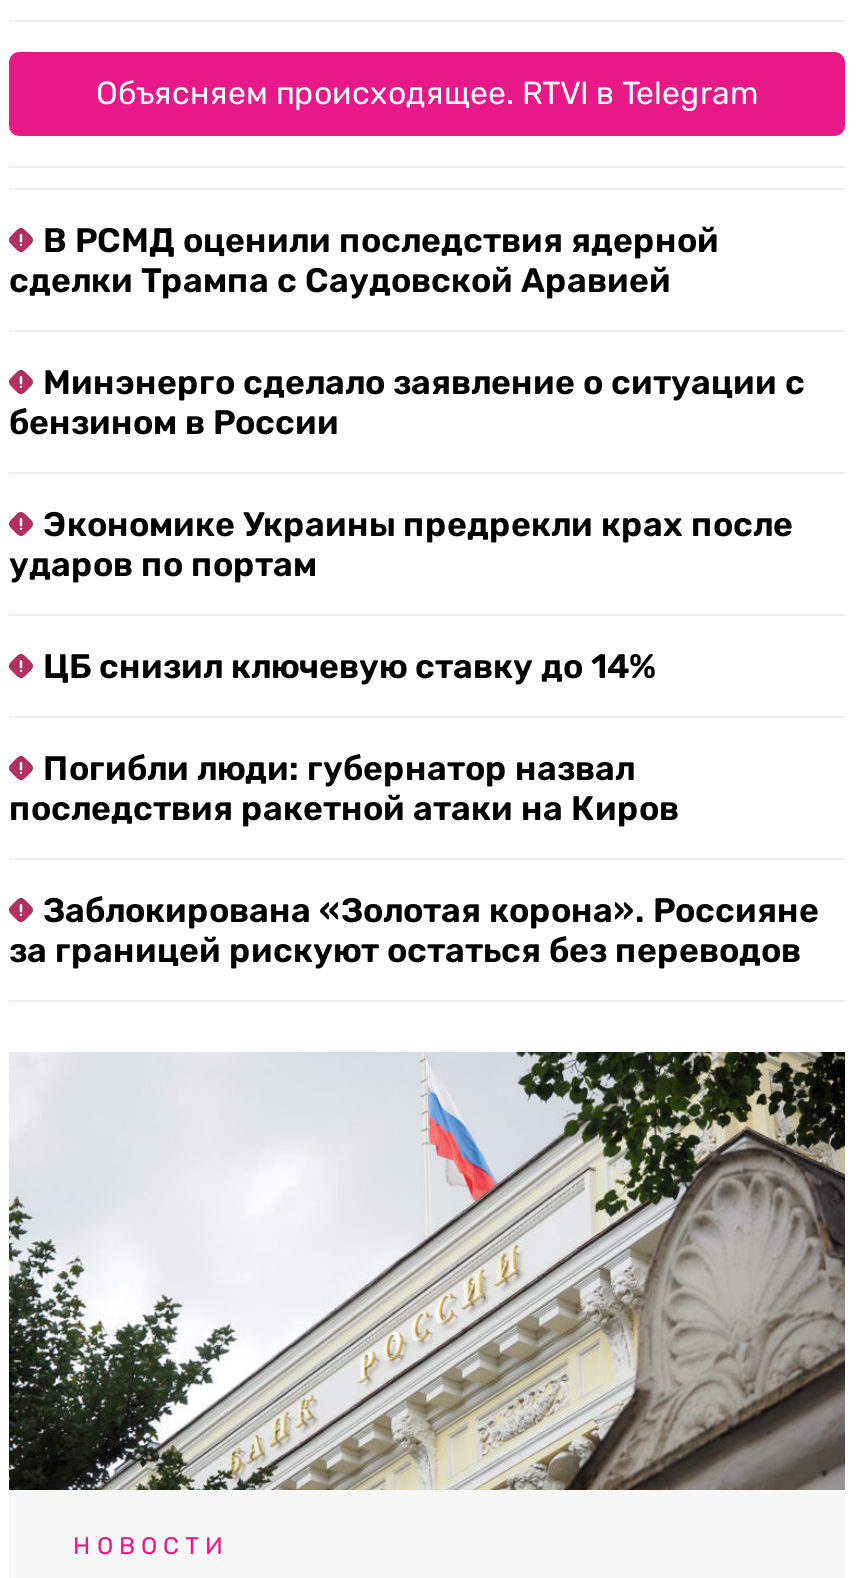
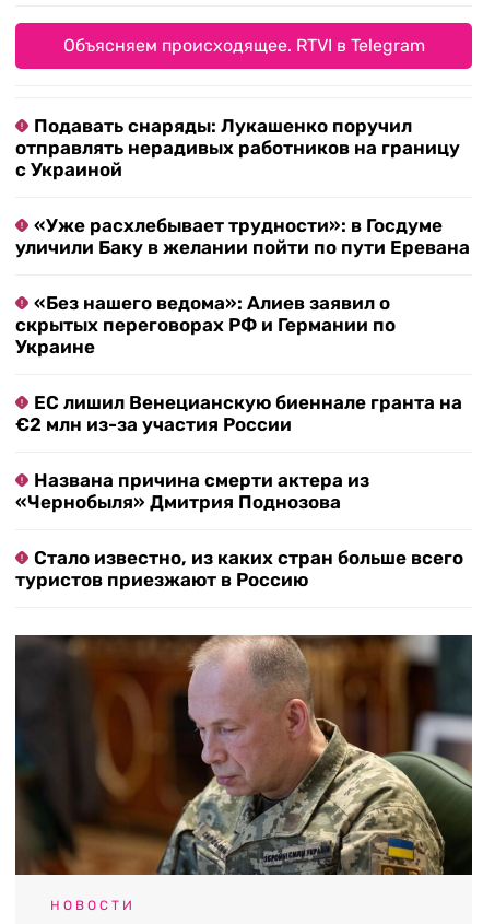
[9,220,719,300] В РСМД оценили последствия ядерной | сделки Трампа с Саудовской Аравией -> [15,115,460,181] Подавать снаряды: Лукашенко поручил | отправлять нерадивых работников на границу | с Украиной
[9,362,805,442] Минэнерго сделало заявление о ситуации с | бензином в России -> [15,214,470,258] «Уже расхлебывает трудности»: в Госдуме | уличили Баку в желании пойти по пути Еревана
[9,504,793,584] Экономике Украины предрекли крах после | ударов по портам -> [15,292,396,358] «Без нашего ведома»: Алиев заявил о | скрытых переговорах РФ и Германии по | Украине
[43,646,657,686] ЦБ снизил ключевую ставку до 14% -> [15,392,462,435] ЕС лишил Венецианскую биеннале гранта на | €2 млн из-за участия России
[9,748,679,828] Погибли люди: губернатор назвал | последствия ракетной атаки на Киров -> [15,469,369,513] Названа причина смерти актера из | «Чернобыля» Дмитрия Поднозова
[9,890,819,970] Заблокирована «Золотая корона». Россияне | за границей рискуют остаться без переводов -> [15,547,463,591] Стало известно, из каких стран больше всего | туристов приезжают в Россию
[9,1066,845,1492] [image] -> [14,634,472,876] [image]

